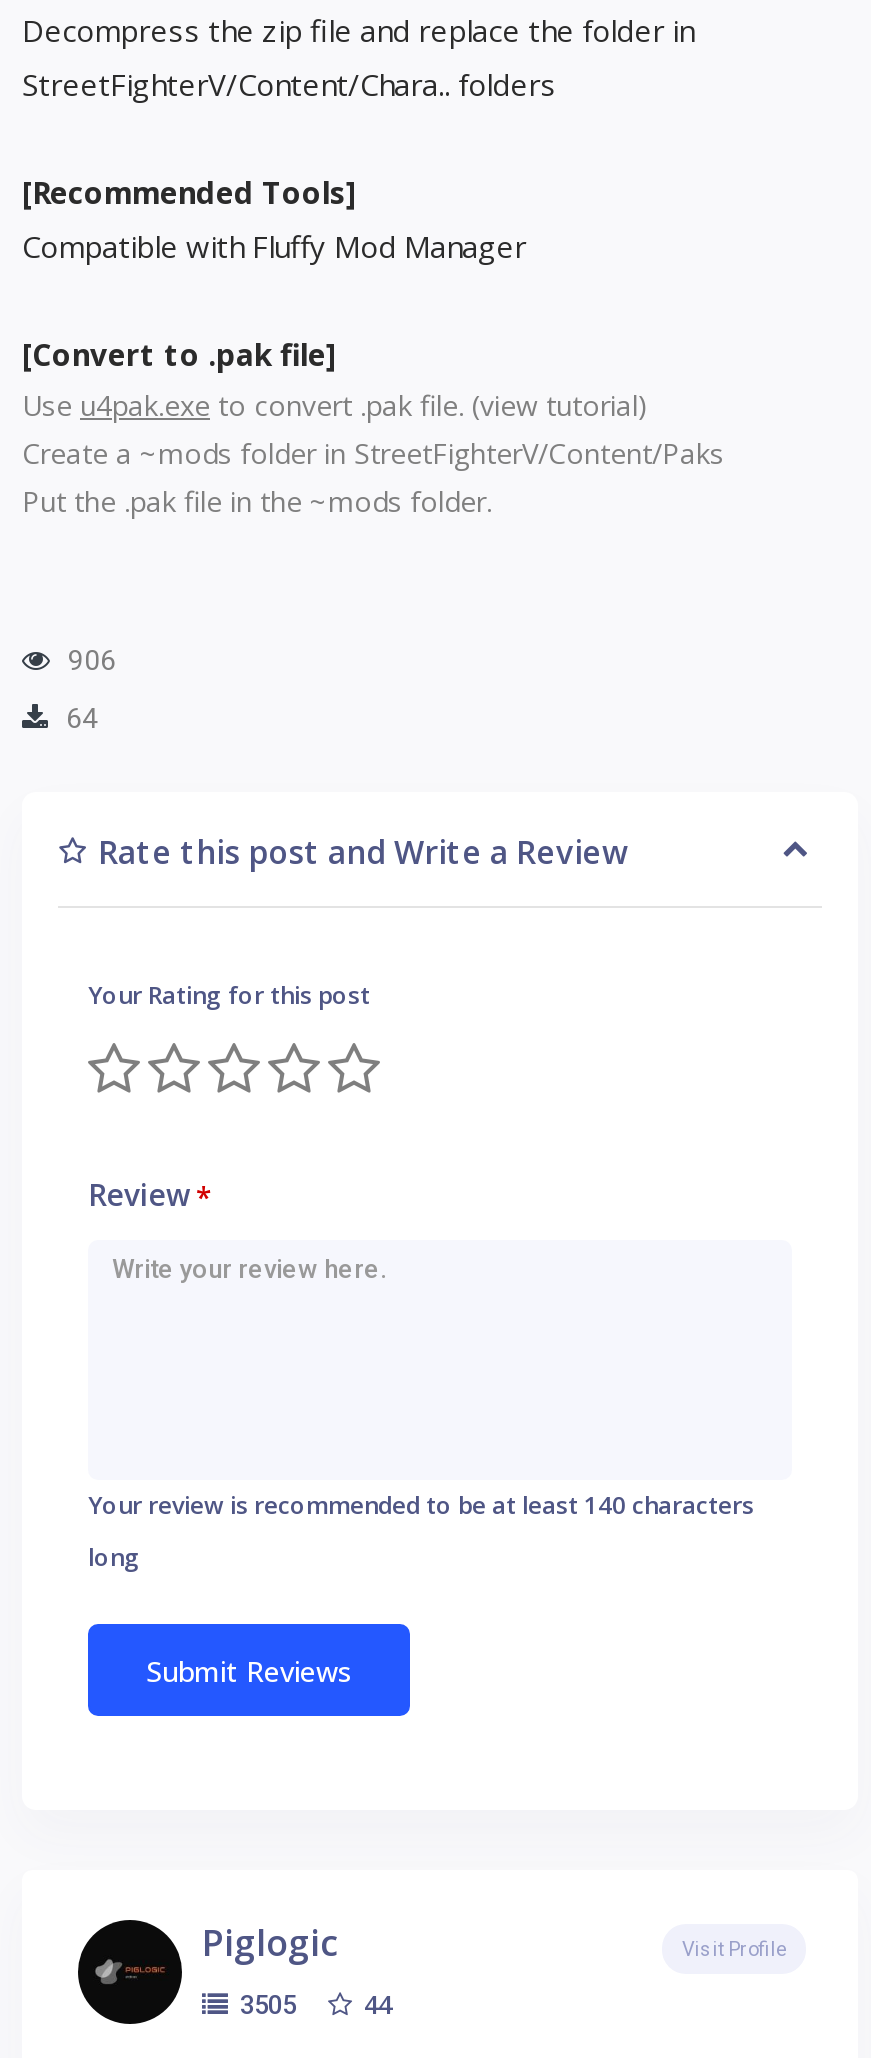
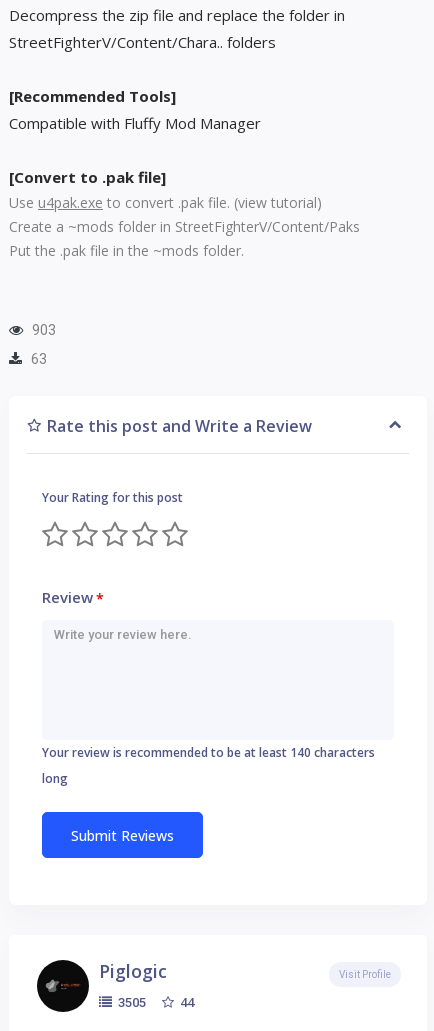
[68,644,116,676] 906 -> [32,322,56,338] 903
[66,702,98,734] 64 -> [31,351,47,367] 63

